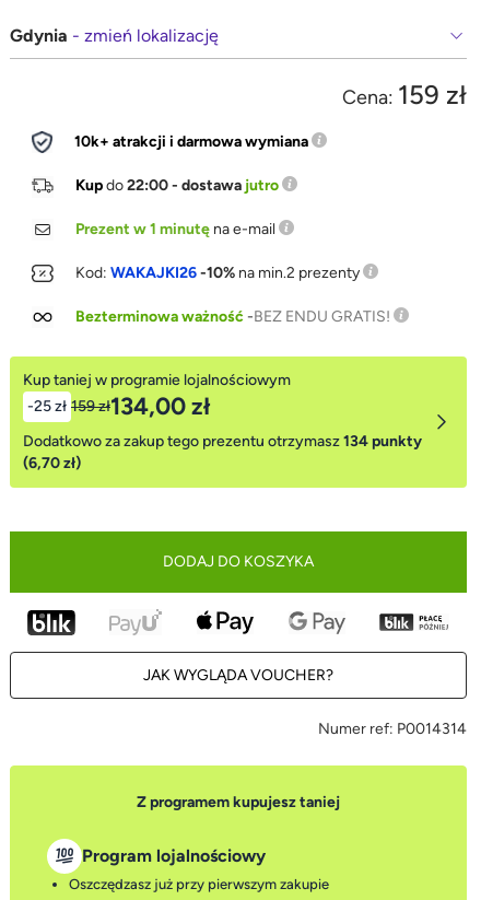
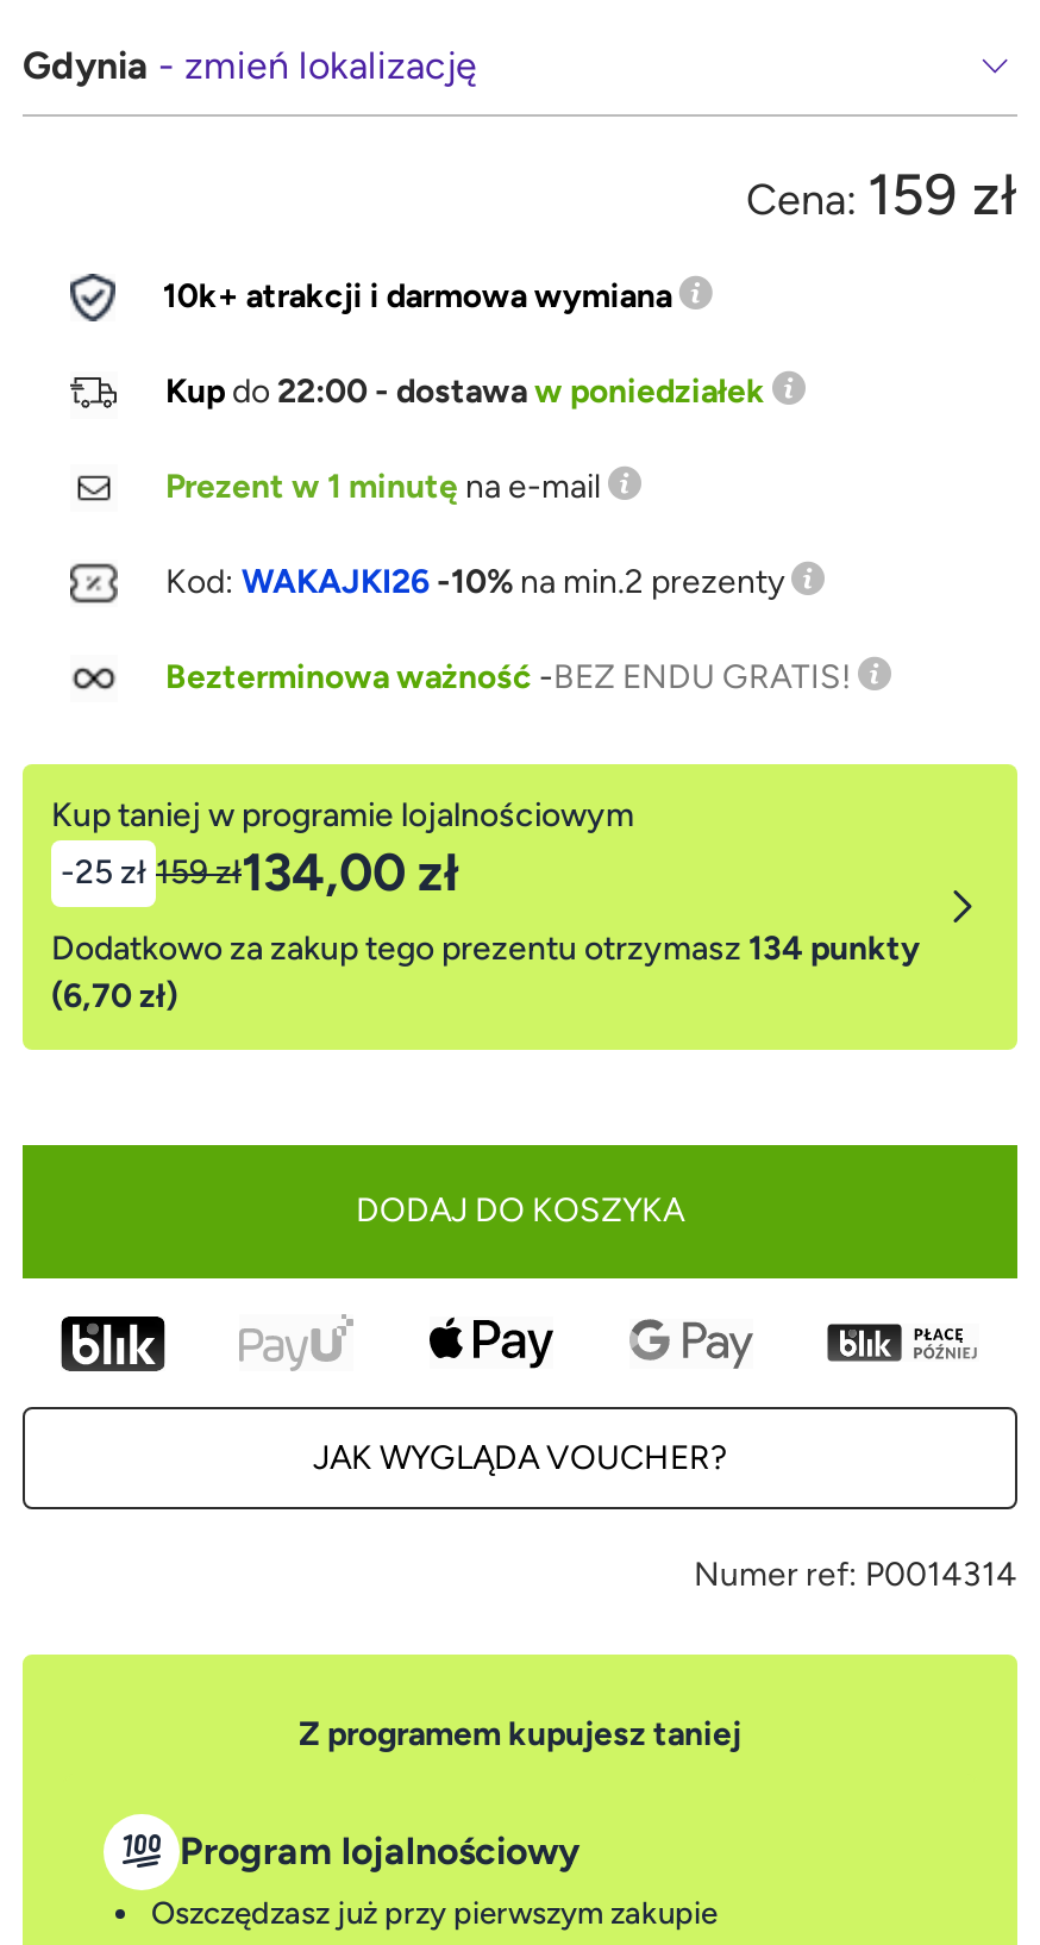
[75,176,279,195] Kup do 22:00 - dostawa jutro -> [165,372,765,413] Kup do 22:00 - dostawa w poniedziałek

